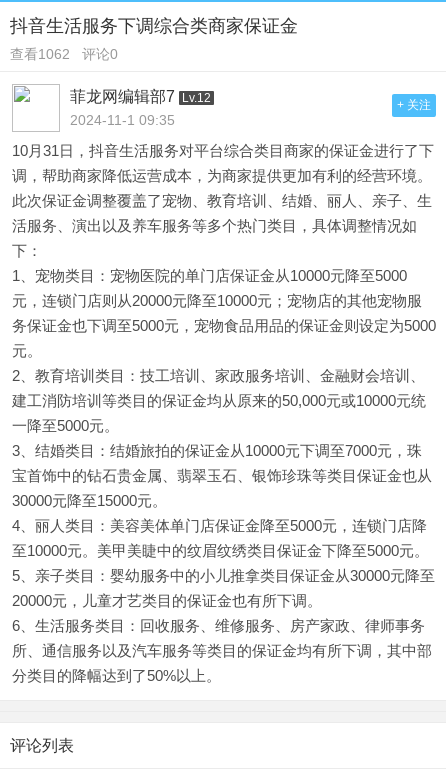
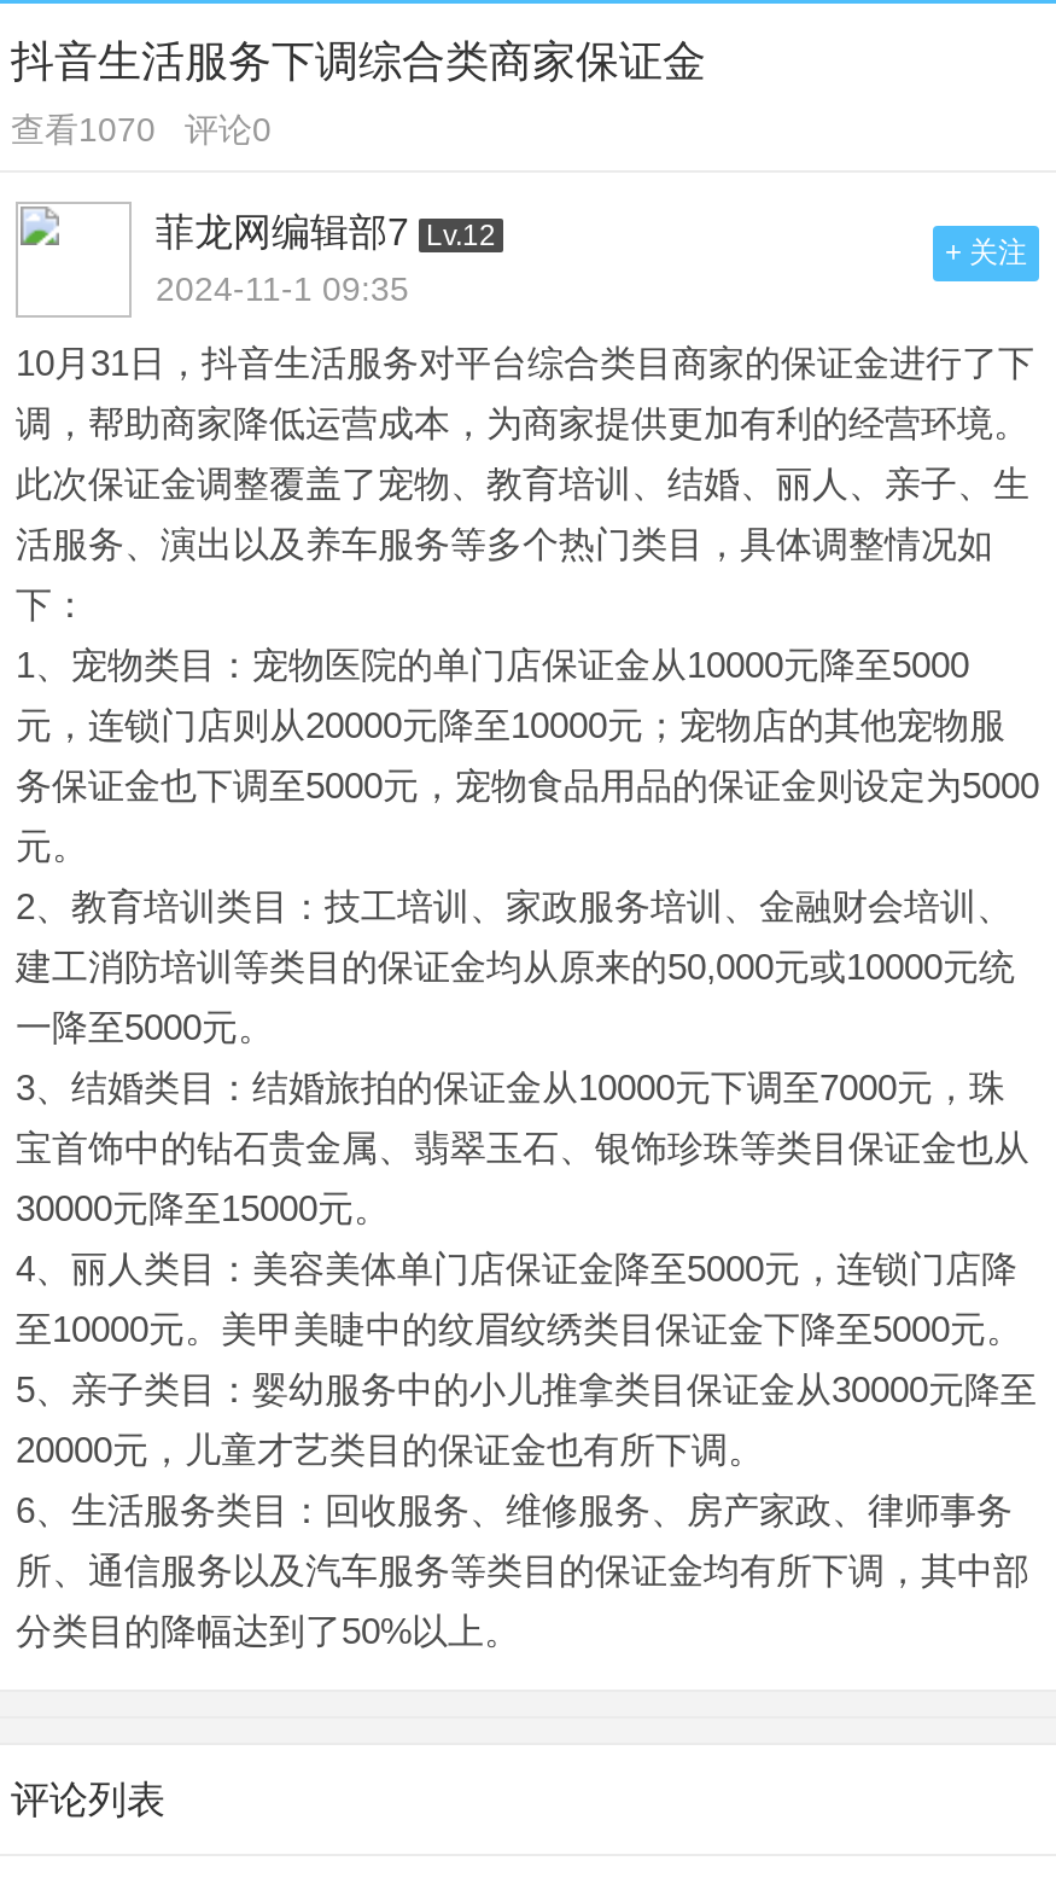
[10,46,118,62] 查看1062 评论0 -> [11,110,272,149] 查看1070 评论0

